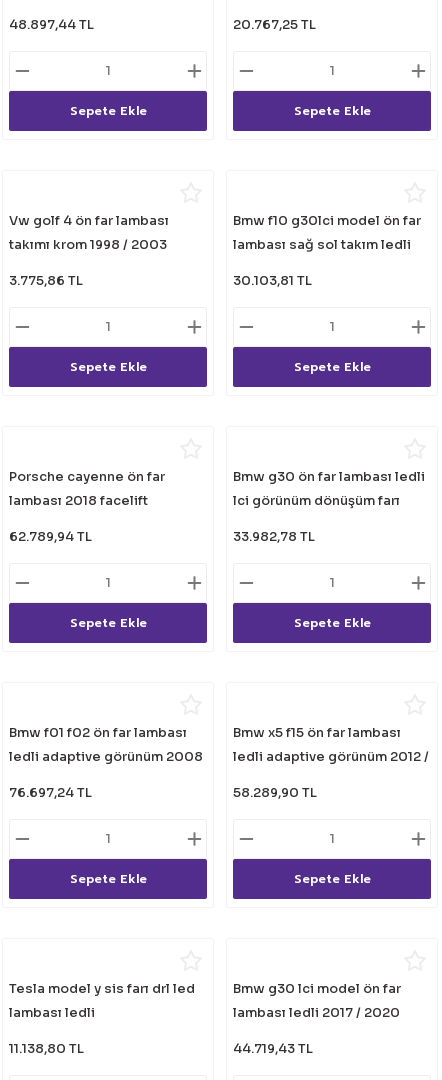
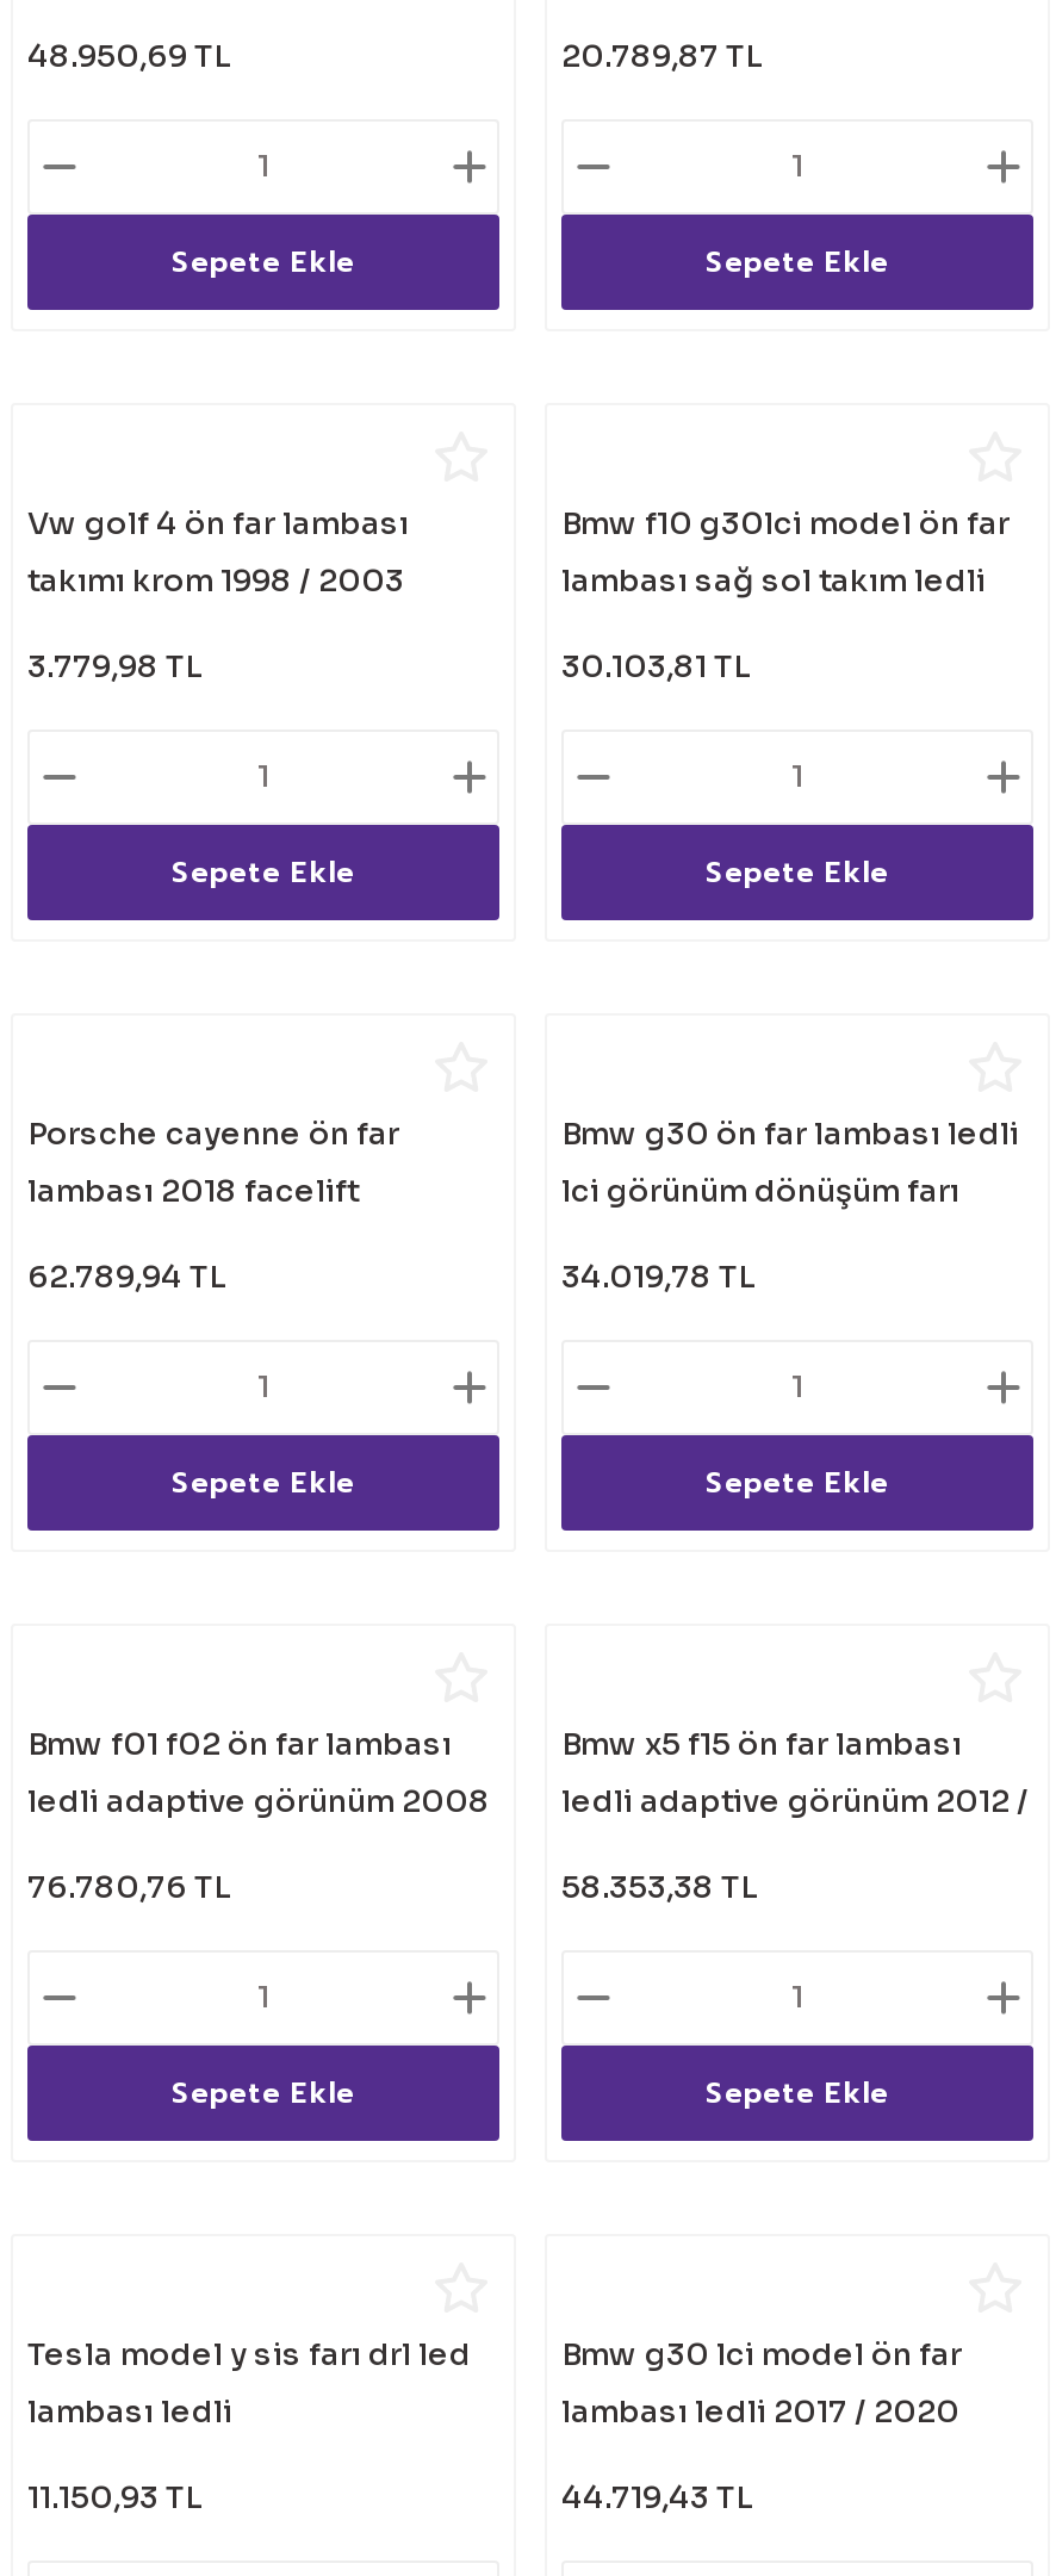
[9,17,94,33] 48.897,44 TL -> [27,39,230,77] 48.950,69 TL
[233,17,316,33] 20.767,25 TL -> [561,39,762,77] 20.789,87 TL
[9,273,83,289] 3.775,86 TL -> [27,650,201,688] 3.779,98 TL
[233,529,315,545] 33.982,78 TL -> [561,1260,754,1298] 34.019,78 TL
[9,785,92,801] 76.697,24 TL -> [27,1870,230,1908] 76.780,76 TL
[233,785,317,801] 58.289,90 TL -> [561,1870,757,1908] 58.353,38 TL
[9,1041,84,1057] 11.138,80 TL -> [27,2481,201,2519] 11.150,93 TL

